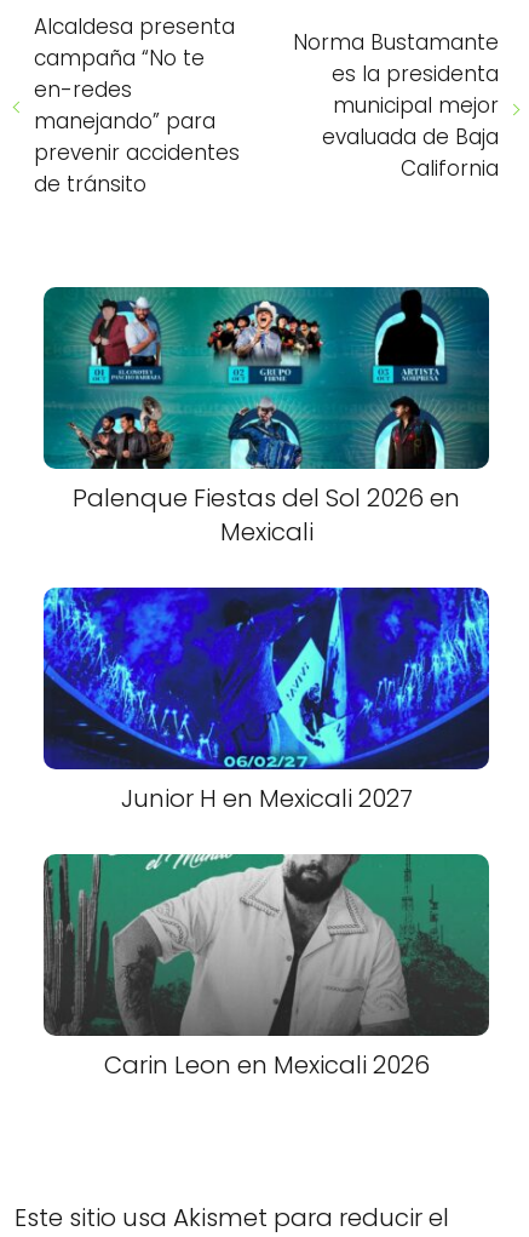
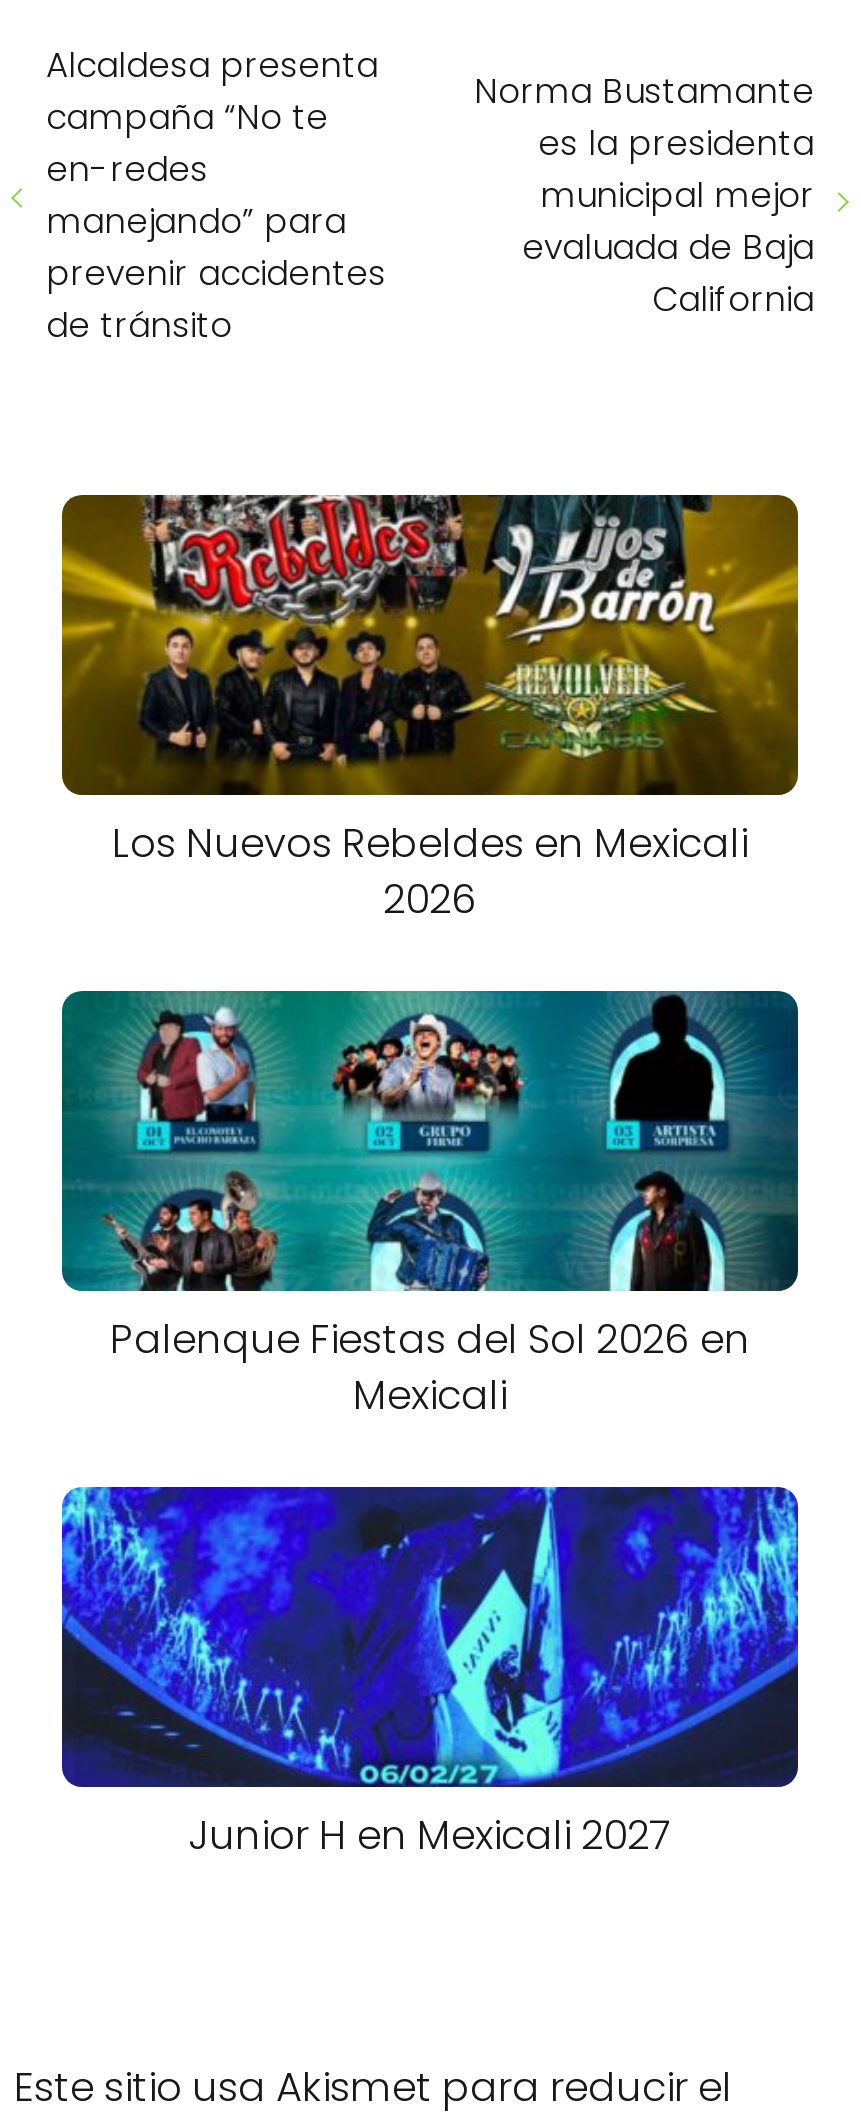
none -> [60,493,800,926] [image] | Los Nuevos Rebeldes en Mexicali | 2026
moved [44,286,490,815] -> [62,989,800,1862]: [image] | Palenque Fiestas del Sol 2026 en | Mexicali | Junior H en Mexicali 2027
[42,853,490,1082] [image] | Carin Leon en Mexicali 2026 -> none

